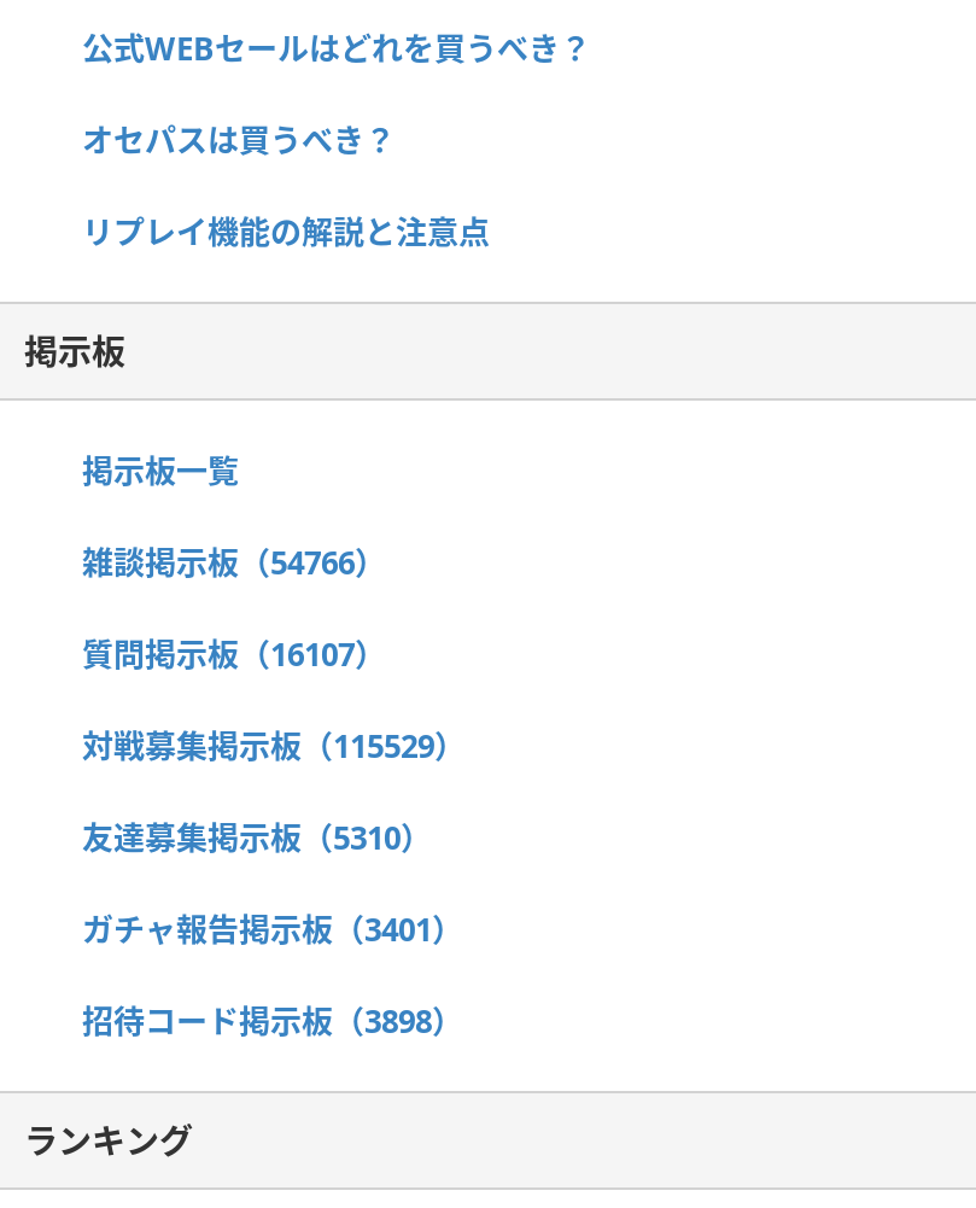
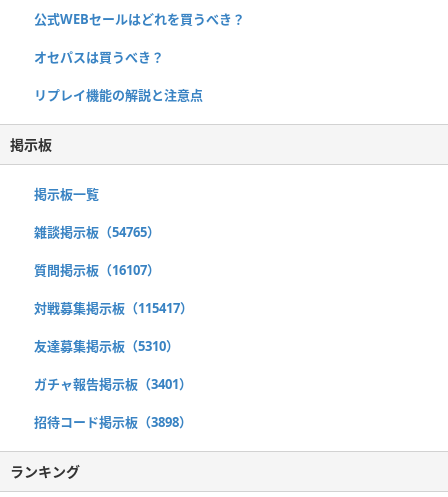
[82,540,386,583] 雑談掲示板（54766） -> [34,223,160,241] 雑談掲示板（54765）
[82,723,466,767] 対戦募集掲示板（115529） -> [34,299,193,317] 対戦募集掲示板（115417）

